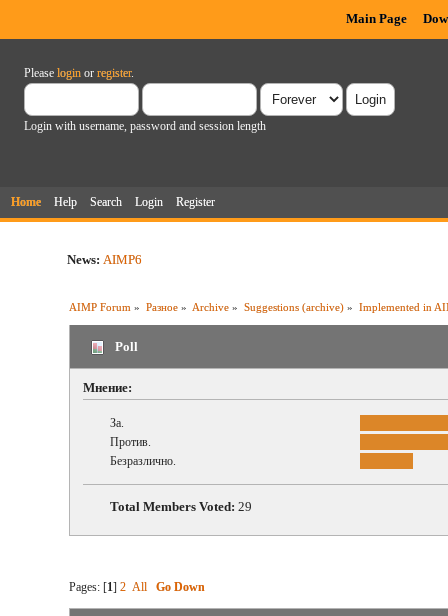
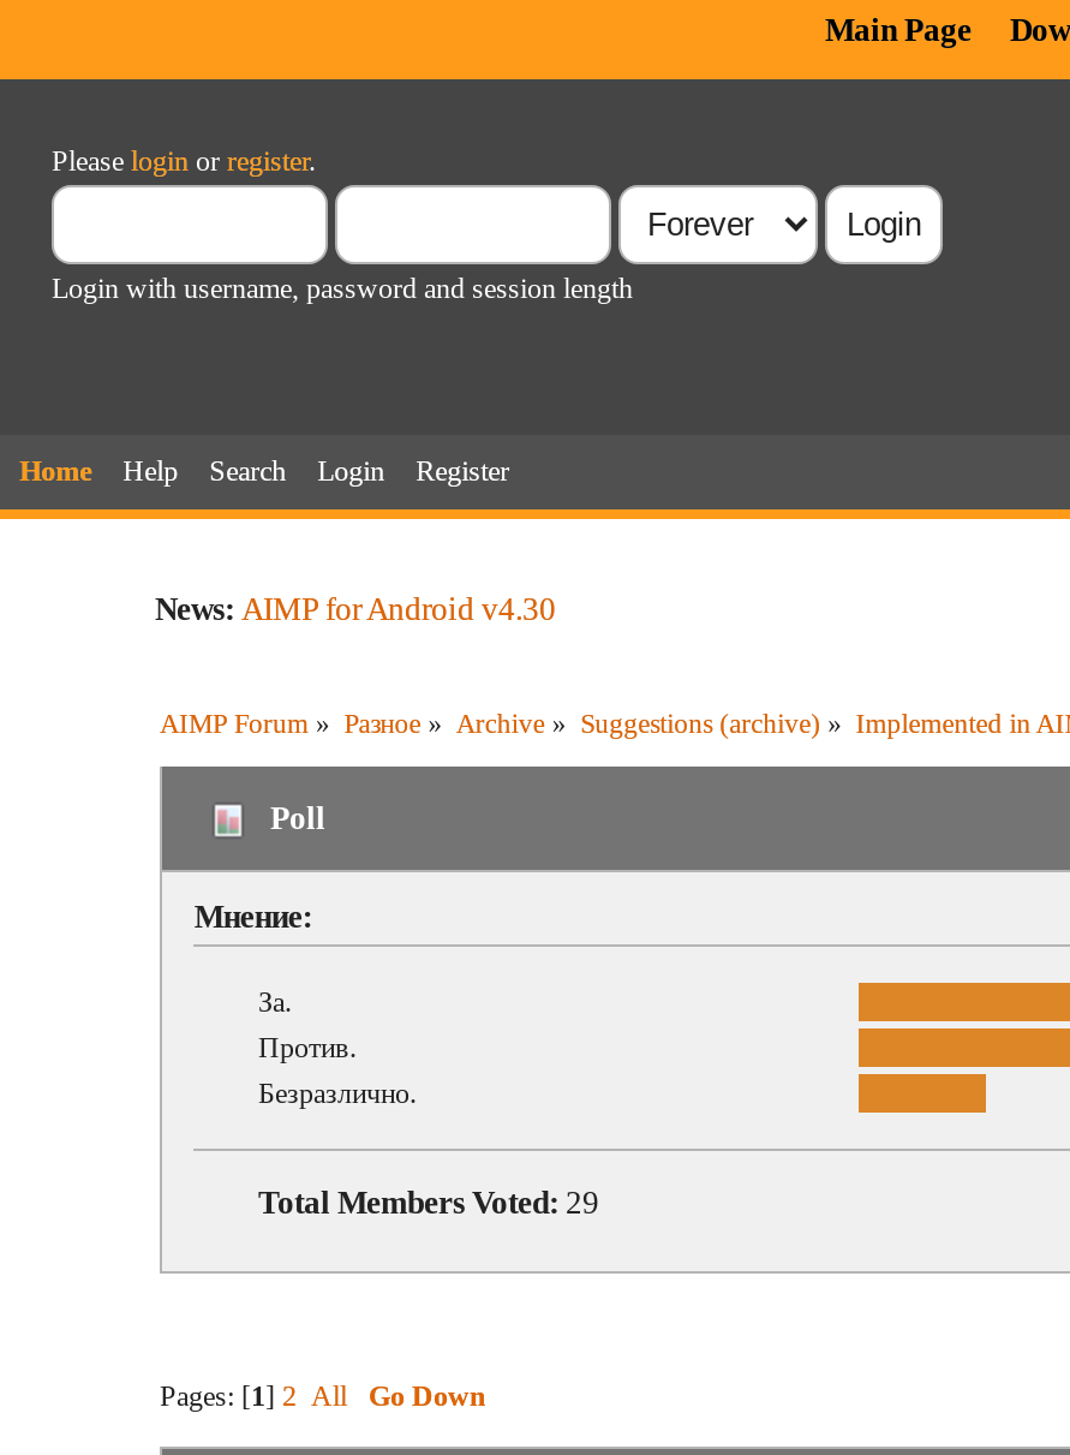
[67,252,142,267] News: AIMP6 -> [155,591,556,627] News: AIMP for Android v4.30

